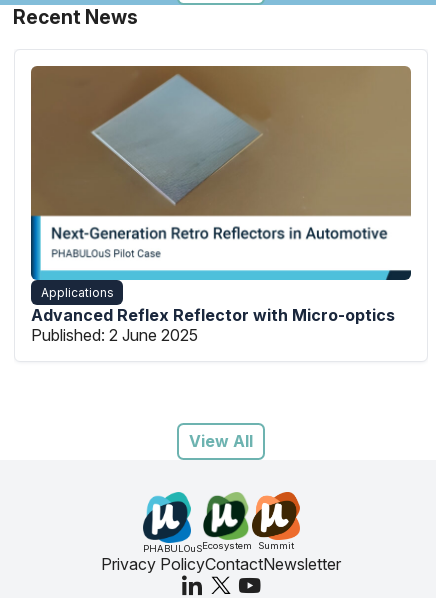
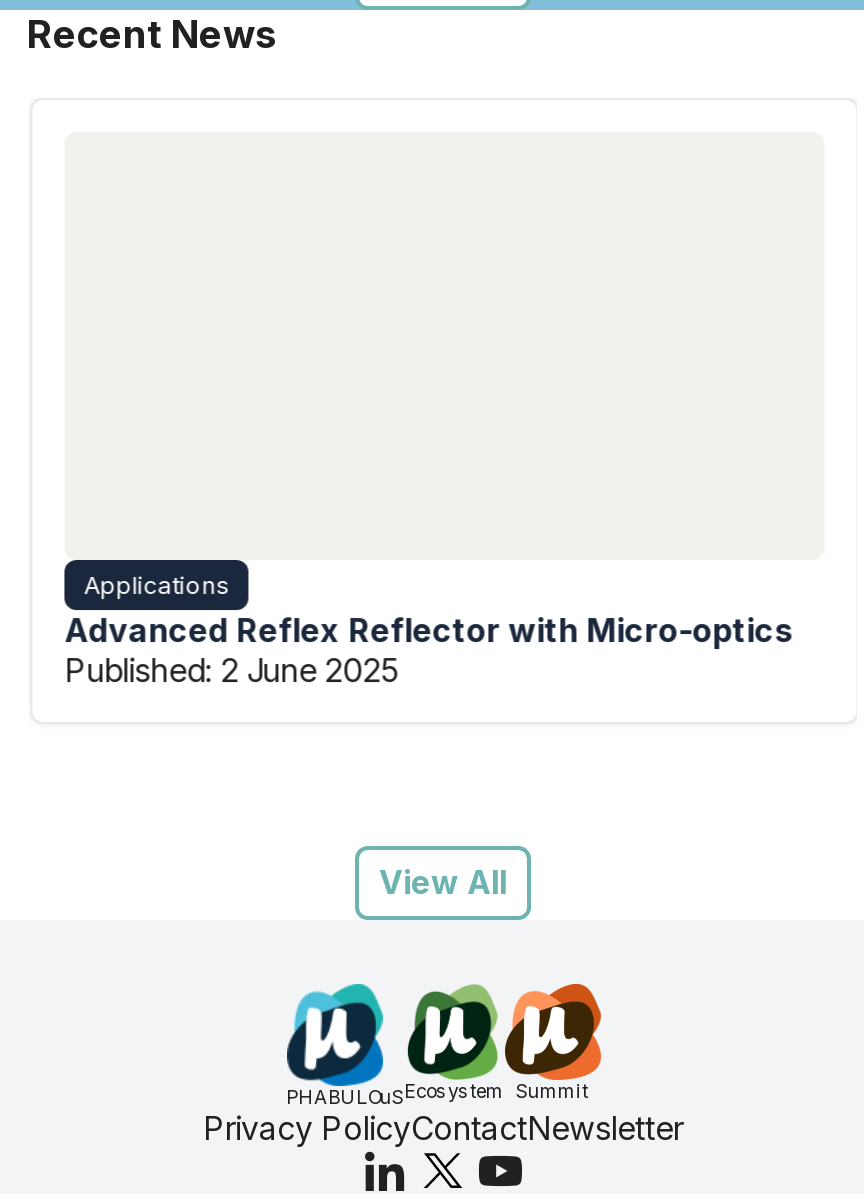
[30,65,412,281] [image] -> none

